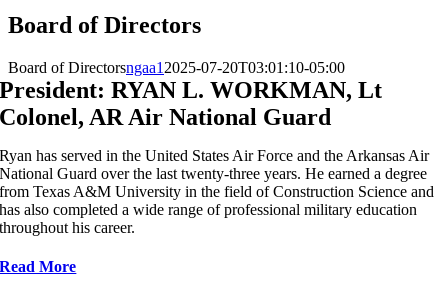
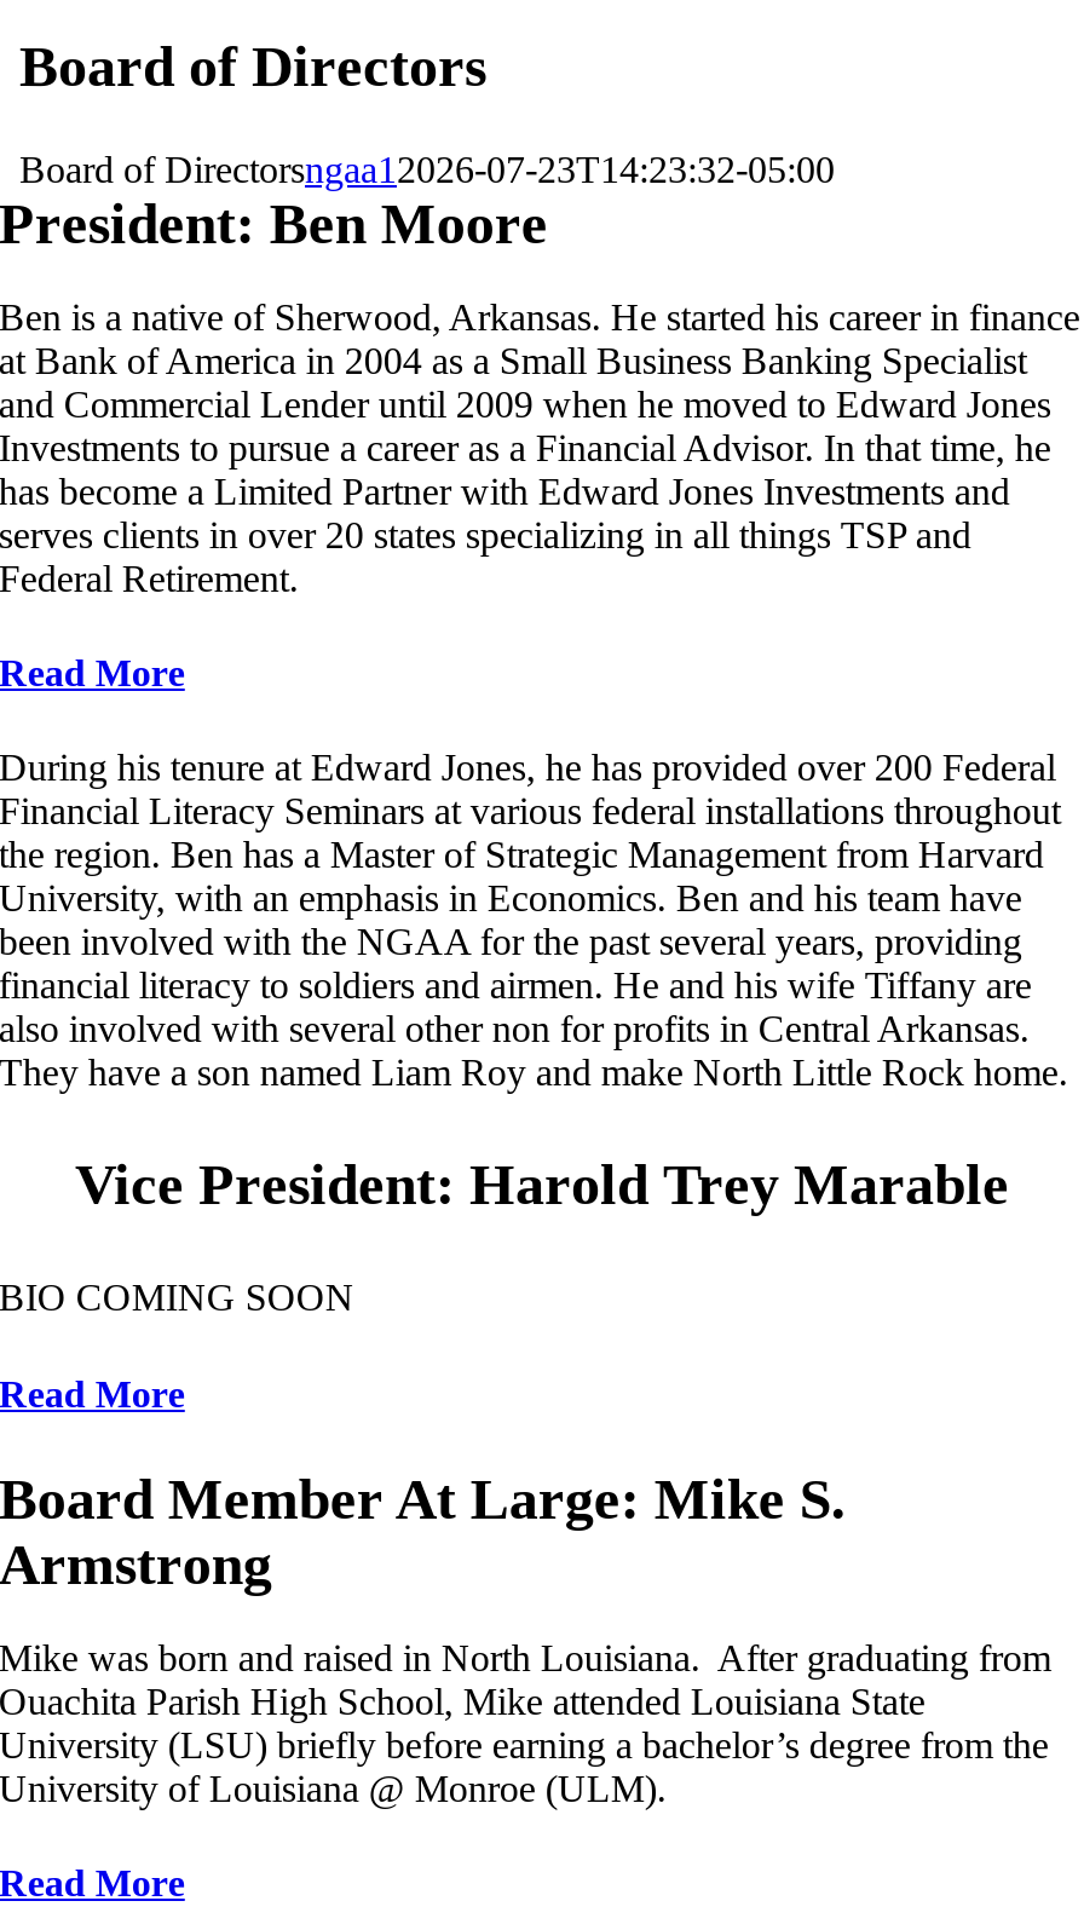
[0,59,434,236] Board of Directorsngaa1 2025-07-20T03:01:10-05:00 | President: RYAN L. WORKMAN, Lt | Colonel, AR Air National Guard | Ryan has served in the United States Air Force and the Arkansas Air | National Guard over the last twenty-three years. He earned a degree | from Texas A&M University in the field of Construction Science and | has also completed a wide range of professional military education | throughout his career. -> [0,148,1080,1809] Board of Directorsngaa1 2026-07-23T14:23:32-05:00 | President: Ben Moore | Ben is a native of Sherwood, Arkansas. He started his career in finance | at Bank of America in 2004 as a Small Business Banking Specialist | and Commercial Lender until 2009 when he moved to Edward Jones | Investments to pursue a career as a Financial Advisor. In that time, he | has become a Limited Partner with Edward Jones Investments and | serves clients in over 20 states specializing in all things TSP and | Federal Retirement. | Read More | During his tenure at Edward Jones, he has provided over 200 Federal | Financial Literacy Seminars at various federal installations throughout | the region. Ben has a Master of Strategic Management from Harvard | University, with an emphasis in Economics. Ben and his team have | been involved with the NGAA for the past several years, providing | financial literacy to soldiers and airmen. He and his wife Tiffany are | also involved with several other non for profits in Central Arkansas. | They have a son named Liam Roy and make North Little Rock home. | Vice President: Harold Trey Marable | BIO COMING SOON | Read More | Board Member At Large: Mike S. | Armstrong | Mike was born and raised in North Louisiana. After graduating from | Ouachita Parish High School, Mike attended Louisiana State | University (LSU) briefly before earning a bachelor’s degree from the | University of Louisiana @ Monroe (ULM).

